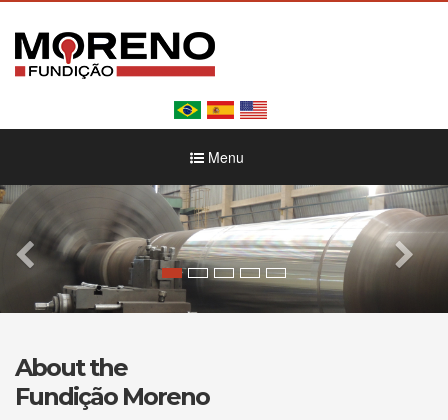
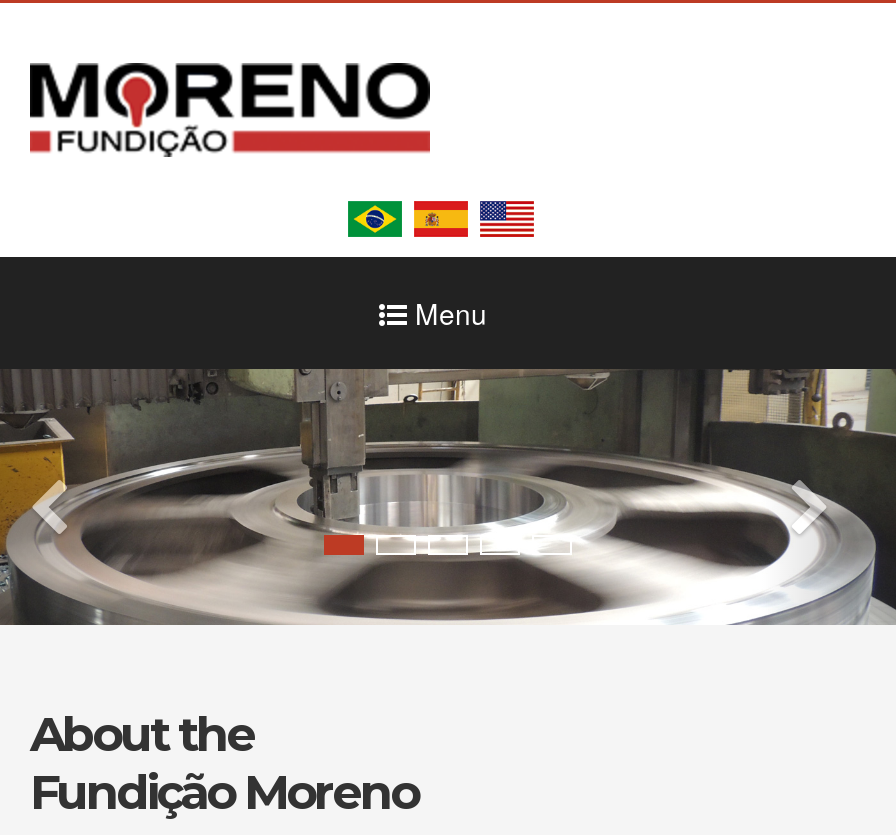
[3,184,445,314] [image] -> [6,369,890,625] [image]

